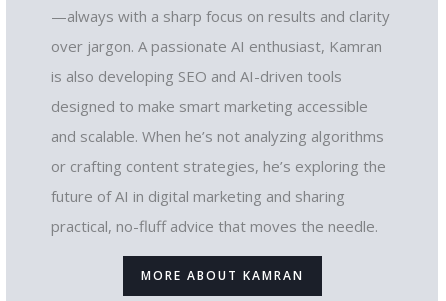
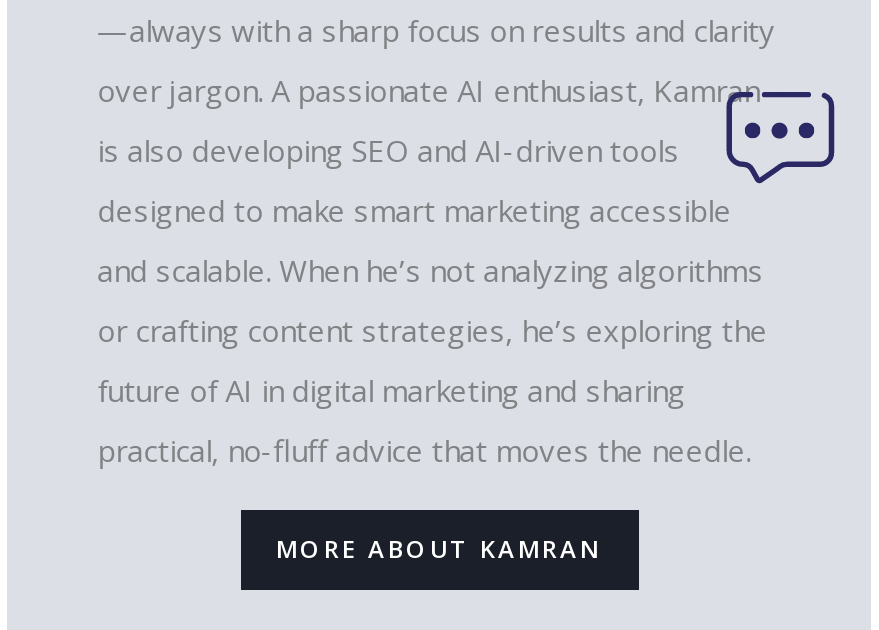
none -> [725,90,837,186] [image]

